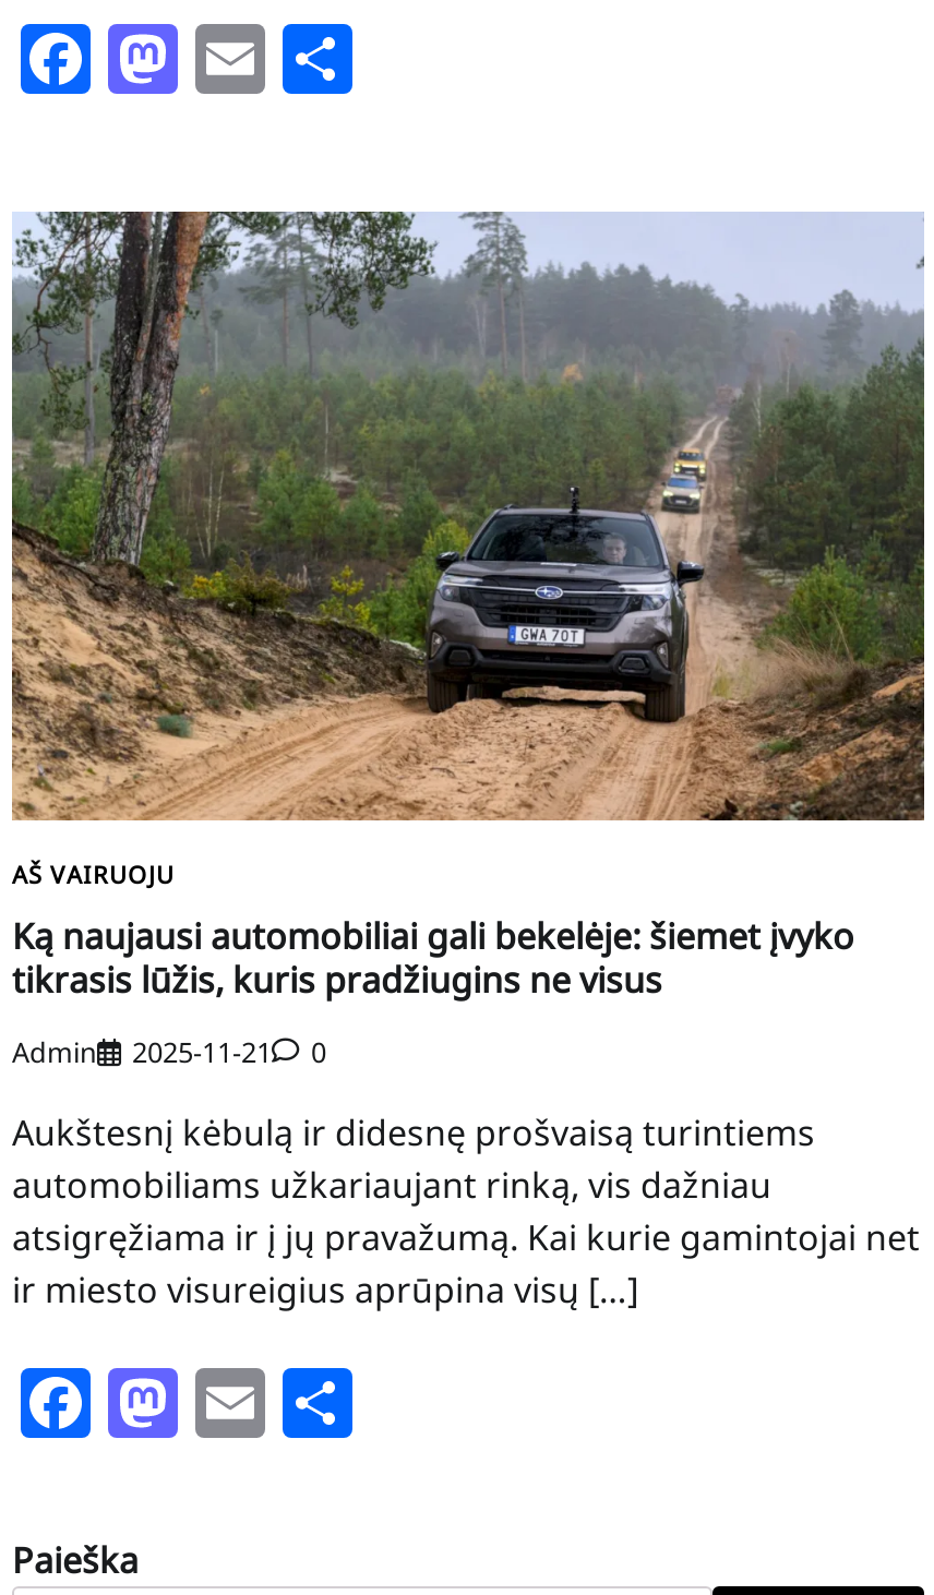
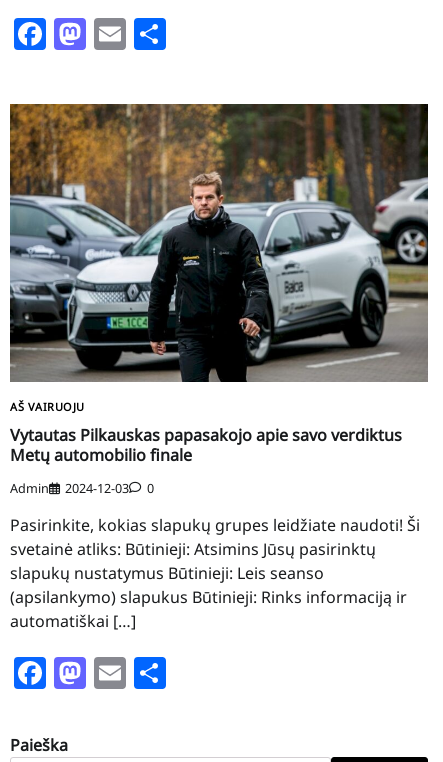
[10,208,924,822] [image] -> [9,103,429,383] [image]
[12,912,854,1004] Ką naujausi automobiliai gali bekelėje: šiemet įvyko | tikrasis lūžis, kuris pradžiugins ne visus -> [10,424,402,466] Vytautas Pilkauskas papasakojo apie savo verdiktus | Metų automobilio finale
[12,1031,326,1070] Admin 2025-11-21 0 -> [10,479,154,497] Admin 2024-12-03 0
[12,1107,920,1312] Aukštesnį kėbulą ir didesnę prošvaisą turintiems | automobiliams užkariaujant rinką, vis dažniau | atsigręžiama ir į jų pravažumą. Kai kurie gamintojai net | ir miesto visureigius aprūpina visų […] -> [10,514,420,632] Pasirinkite, kokias slapukų grupes leidžiate naudoti! Ši | svetainė atliks: Būtinieji: Atsimins Jūsų pasirinktų | slapukų nustatymus Būtinieji: Leis seanso | (apsilankymo) slapukus Būtinieji: Rinks informaciją ir | automatiškai […]

